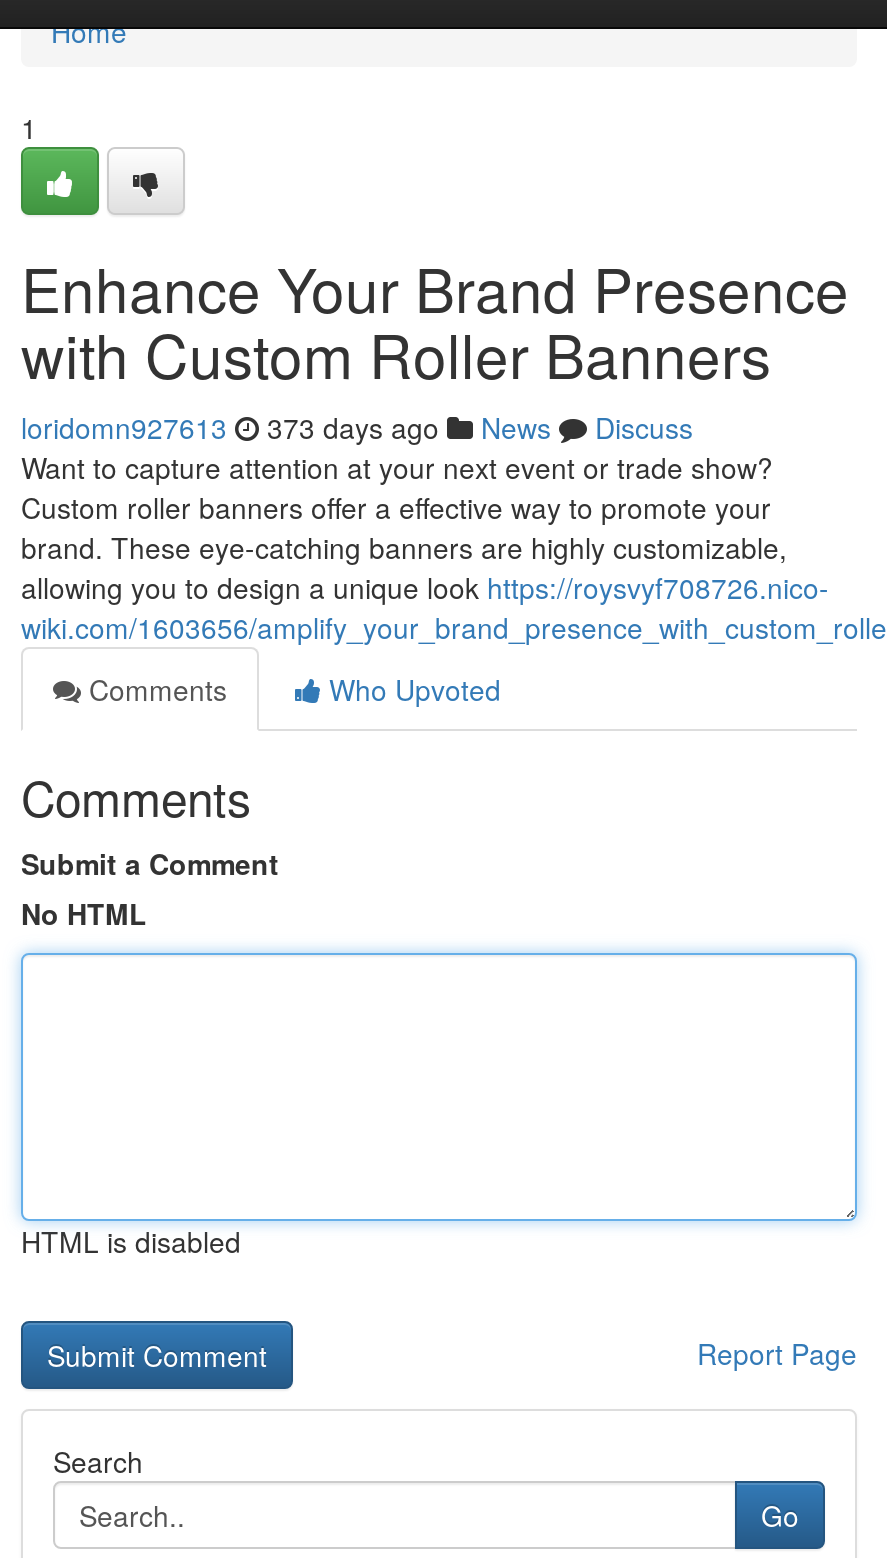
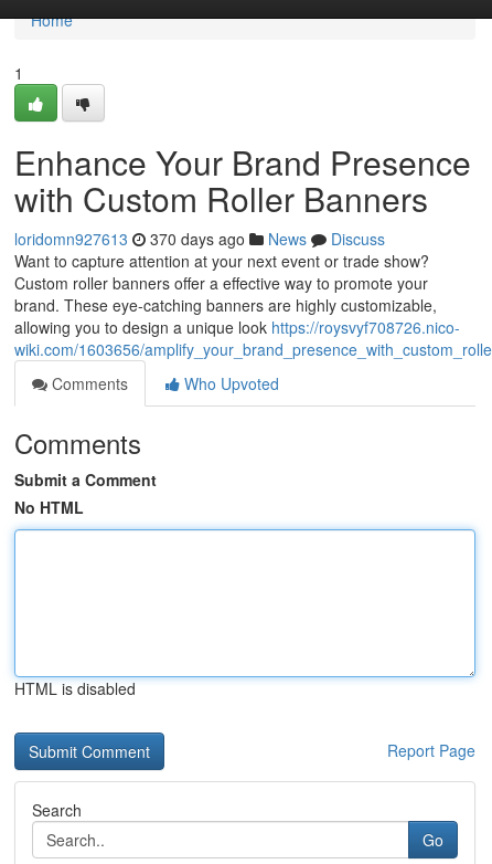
[21,407,693,447] loridomn927613 373 days ago News Discuss -> [14,228,385,250] loridomn927613 370 days ago News Discuss

